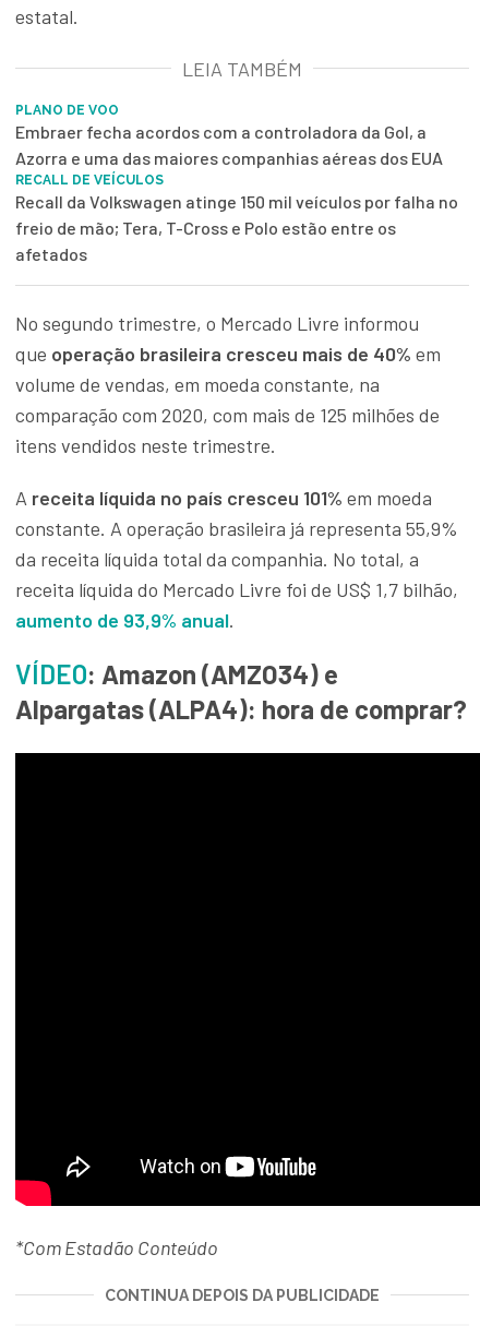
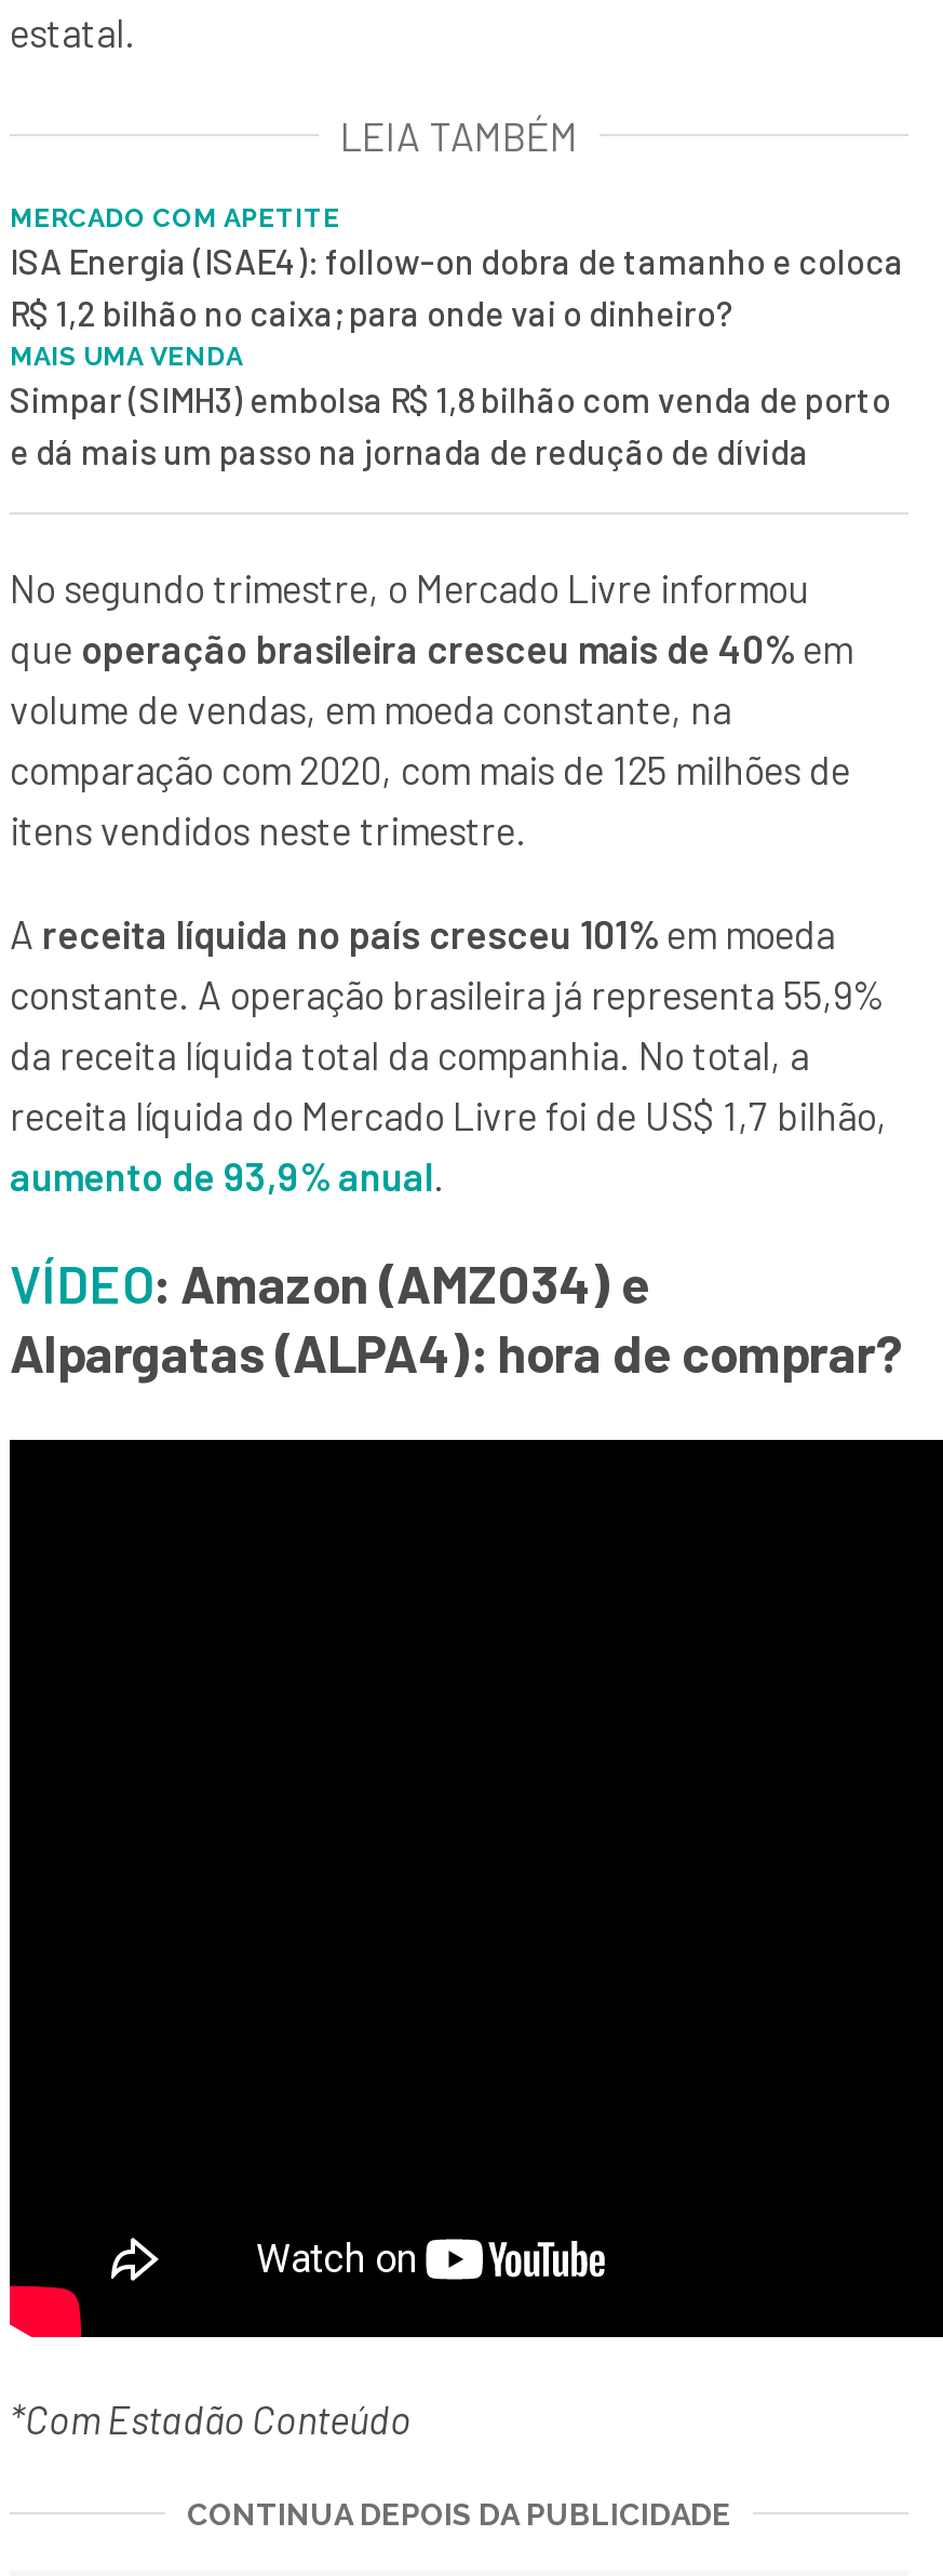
[15,102,458,264] PLANO DE VOO | Embraer fecha acordos com a controladora da Gol, a | Azorra e uma das maiores companhias aéreas dos EUA | RECALL DE VEÍCULOS | Recall da Volkswagen atinge 150 mil veículos por falha no | freio de mão; Tera, T-Cross e Polo estão entre os | afetados -> [10,203,904,471] MERCADO COM APETITE | ISA Energia (ISAE4): follow-on dobra de tamanho e coloca | R$ 1,2 bilhão no caixa; para onde vai o dinheiro? | MAIS UMA VENDA | Simpar (SIMH3) embolsa R$ 1,8 bilhão com venda de porto | e dá mais um passo na jornada de redução de dívida

